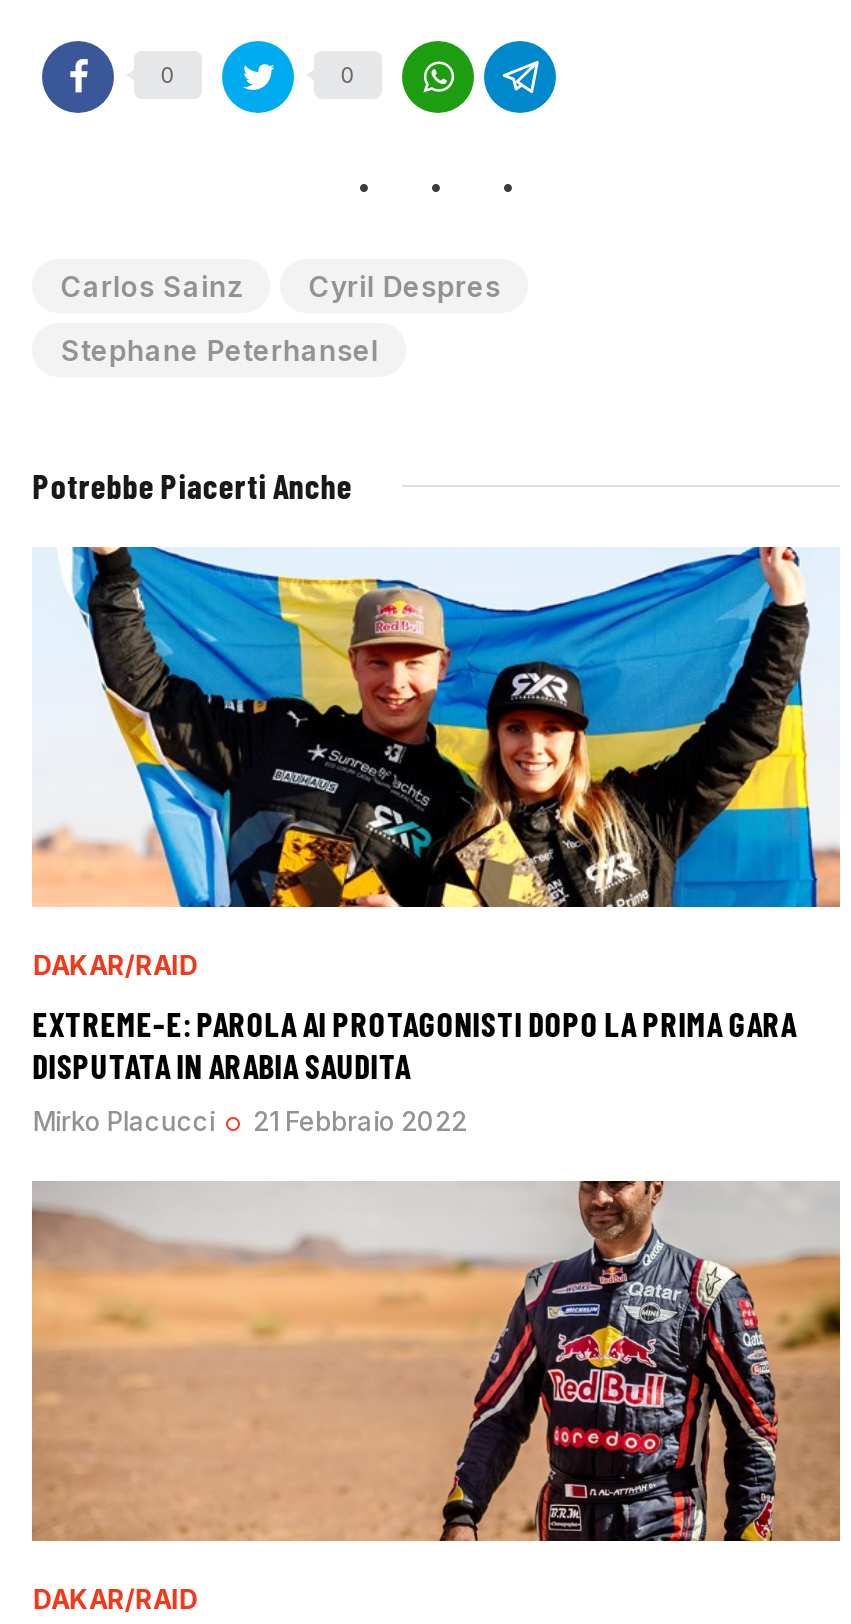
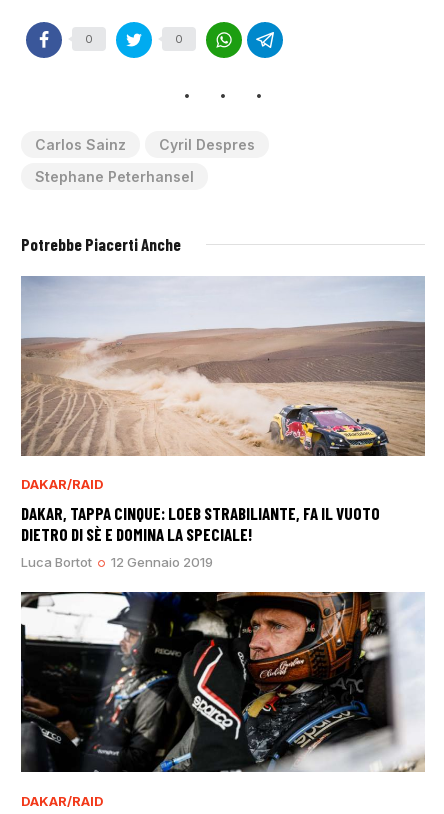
[32,545,840,909] [image] -> [20,275,426,457] [image]
[33,1003,797,1085] EXTREME-E: PAROLA AI PROTAGONISTI DOPO LA PRIMA GARA | DISPUTATA IN ARABIA SAUDITA -> [21,503,380,544] DAKAR, TAPPA CINQUE: LOEB STRABILIANTE, FA IL VUOTO | DIETRO DI SÈ E DOMINA LA SPECIALE!
[33,1105,467,1137] Mirko Placucci | 21 Febbraio 2022 -> [21,554,213,570] Luca Bortot | 12 Gennaio 2019
[30,1179,842,1543] [image] -> [20,591,425,773] [image]

